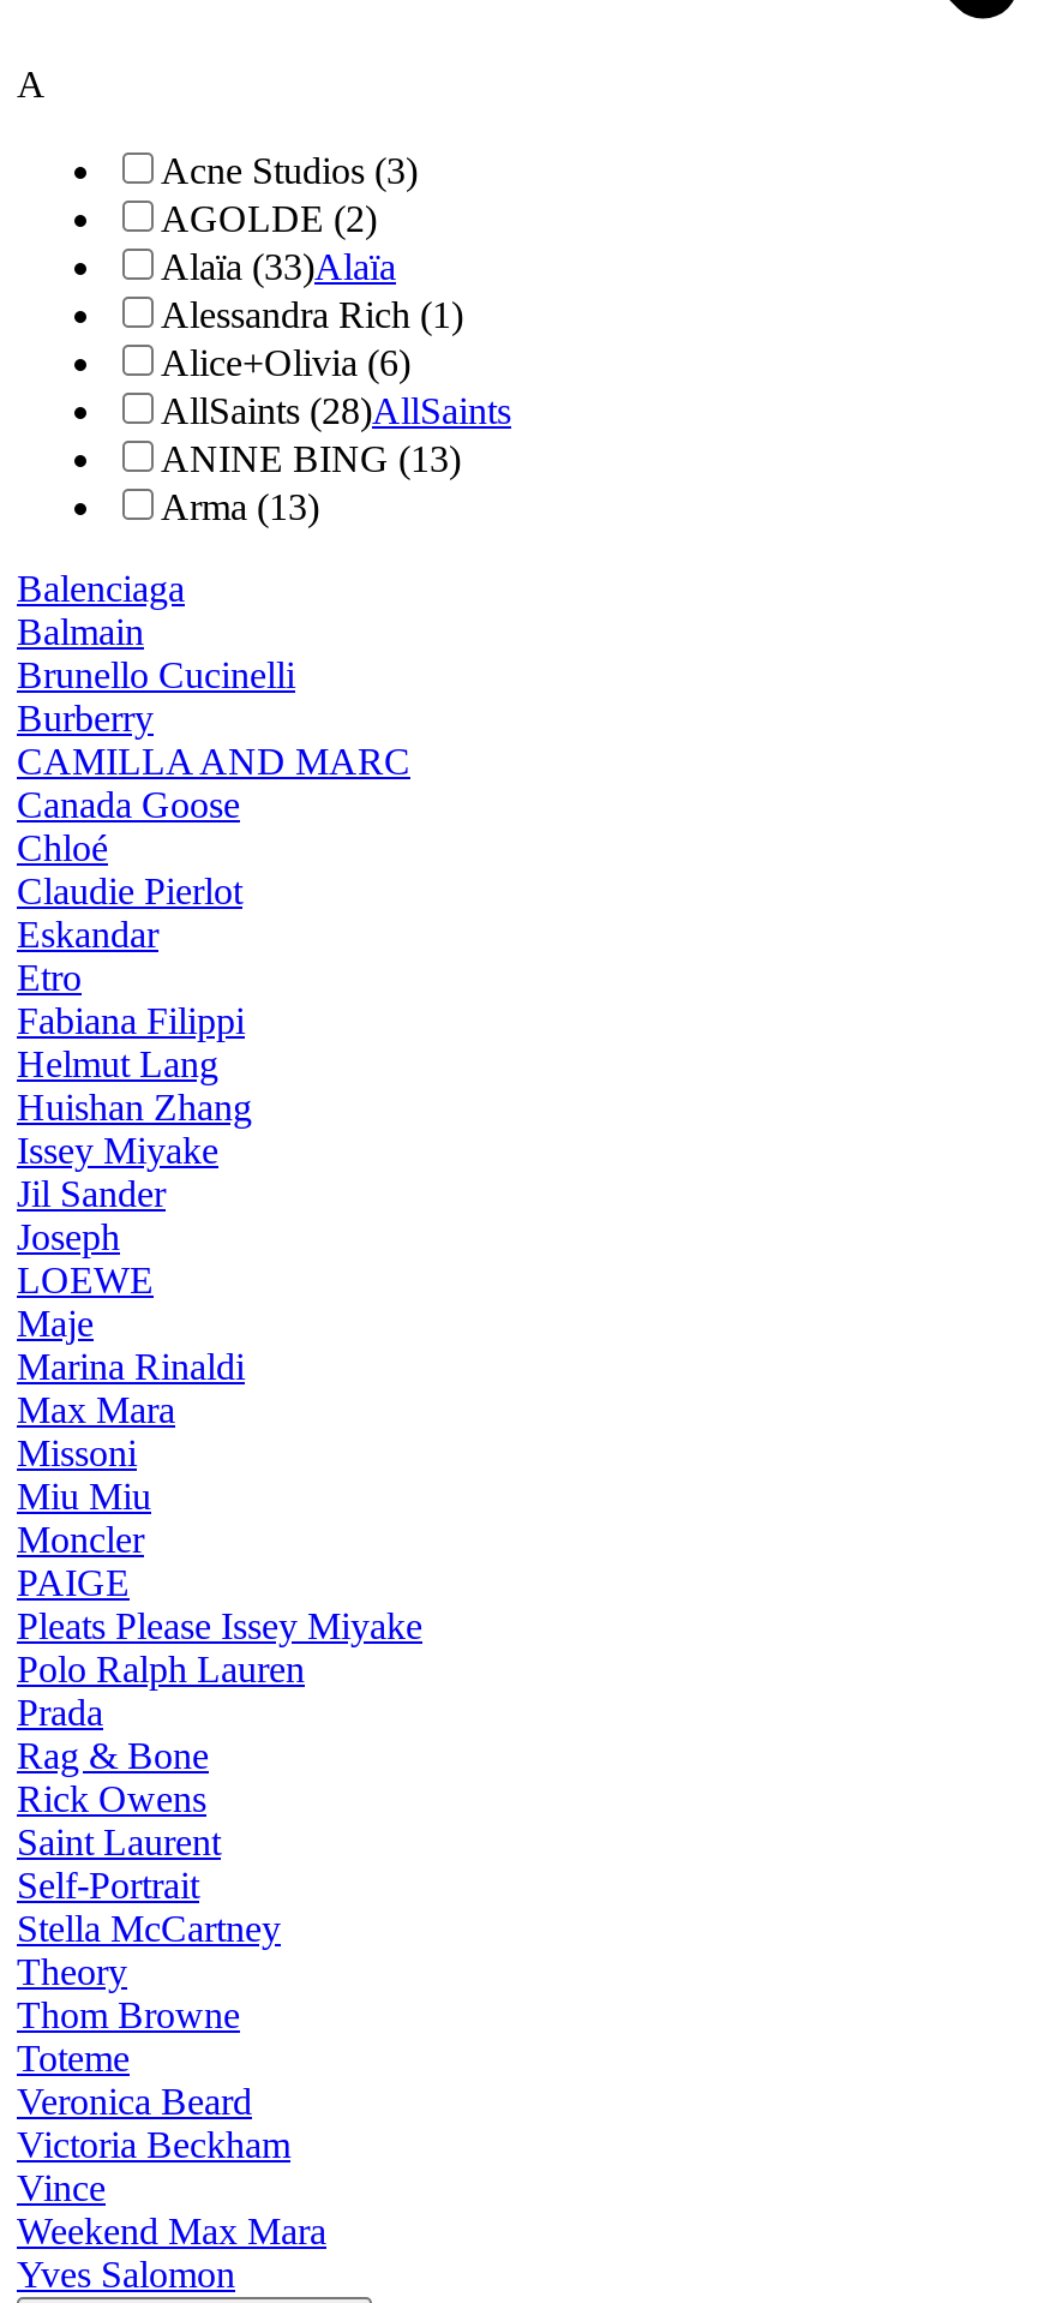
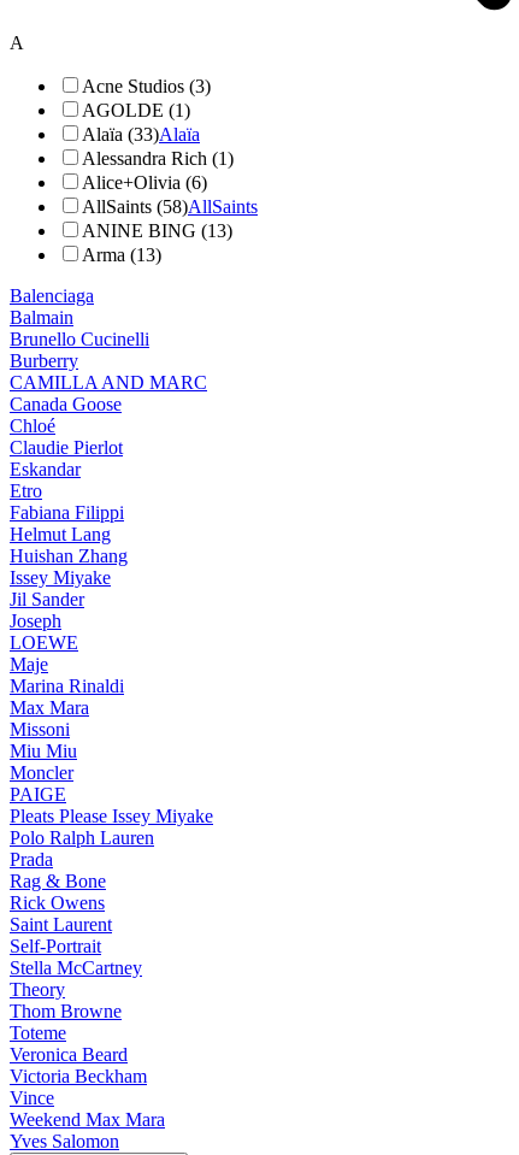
[161,199,377,240] AGOLDE (2) -> [82,100,190,120] AGOLDE (1)
[161,391,511,432] AllSaints (28)AllSaints -> [82,196,258,217] AllSaints (58)AllSaints

